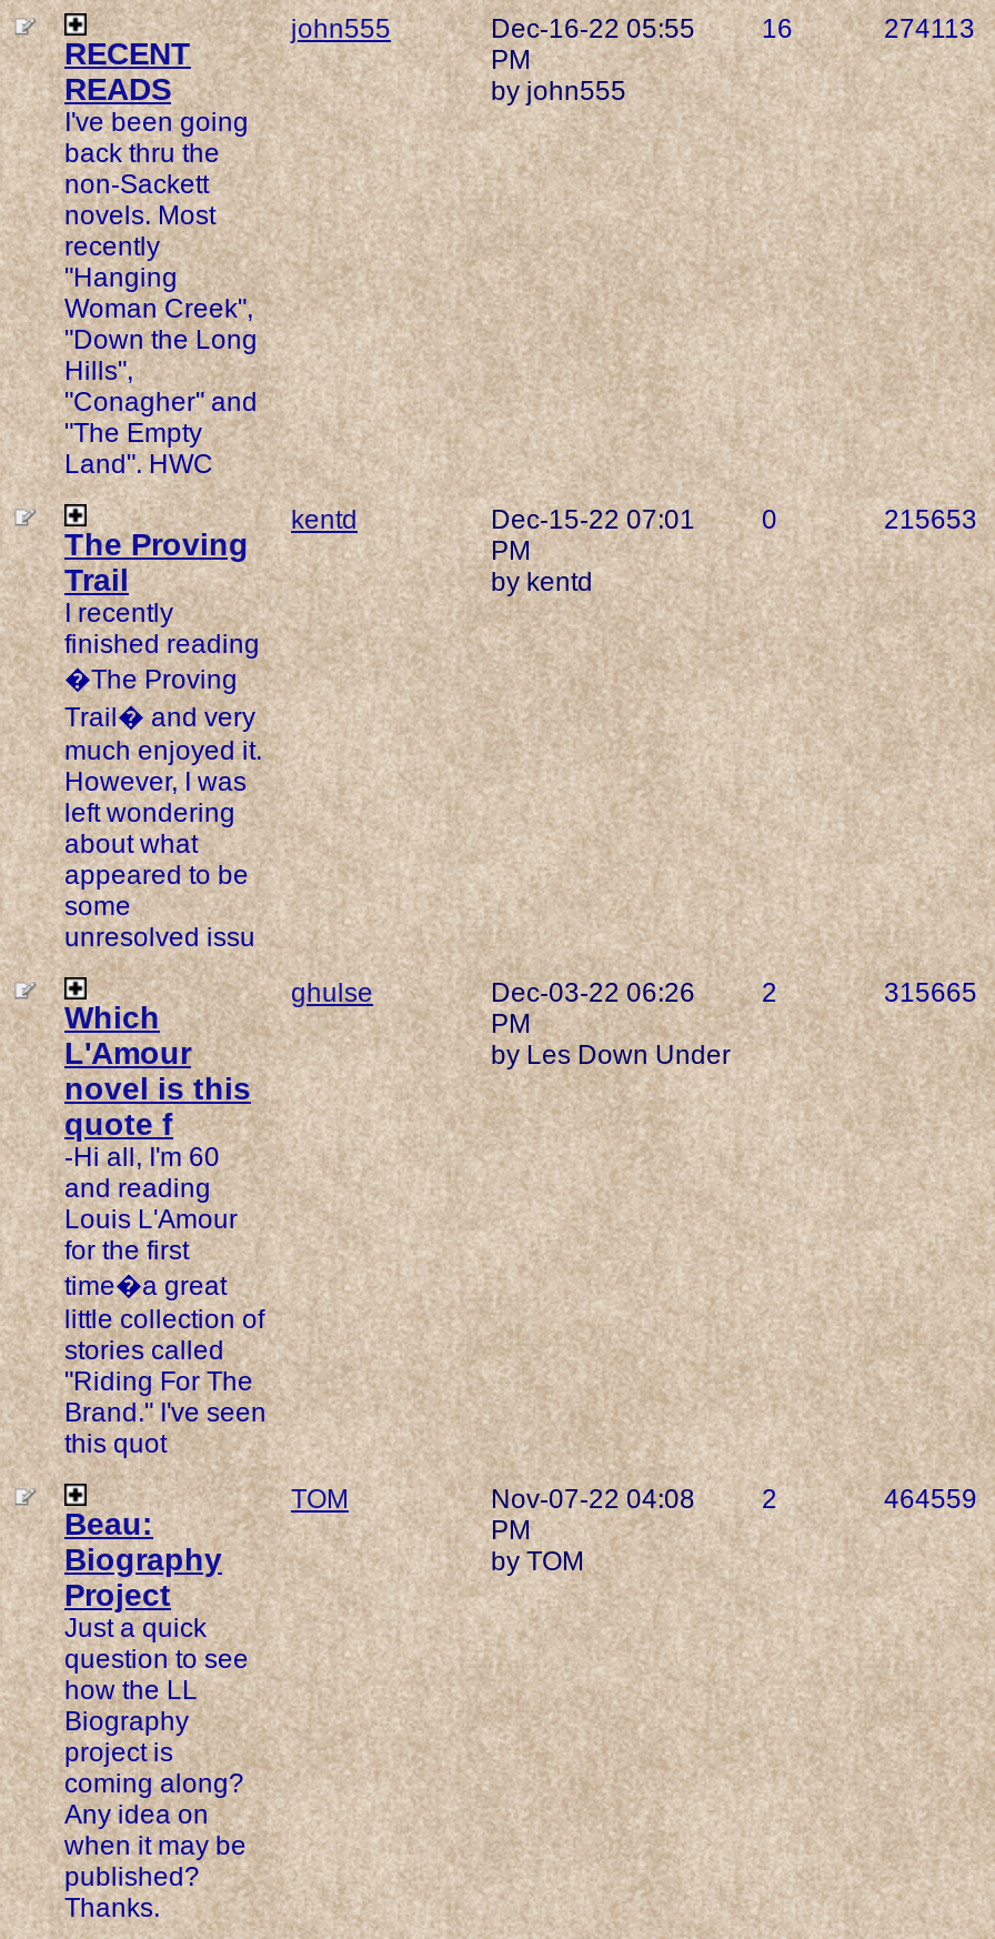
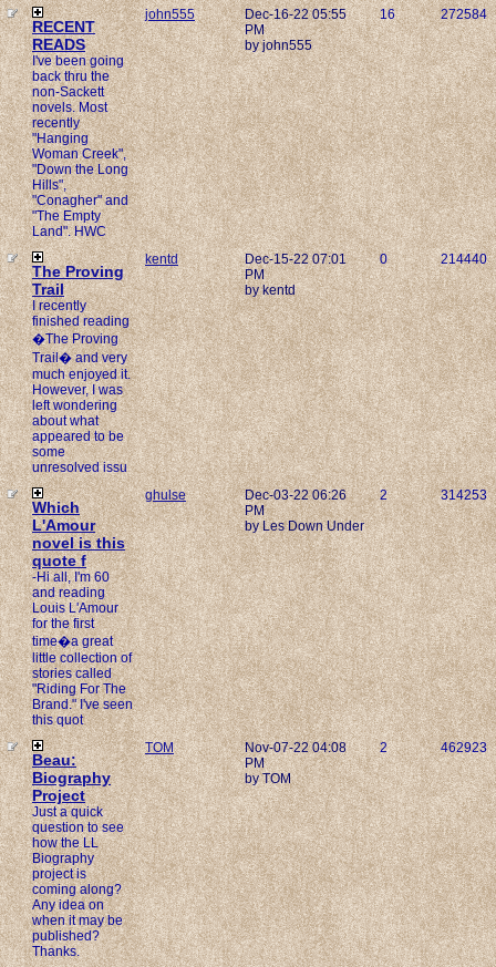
[884,13,975,44] 274113 -> [441,7,487,22] 272584
[884,504,977,535] 215653 -> [441,251,487,267] 214440
[884,977,977,1008] 315665 -> [441,487,487,503] 314253
[884,1484,977,1515] 464559 -> [441,740,487,755] 462923

